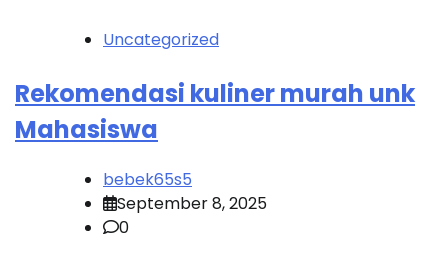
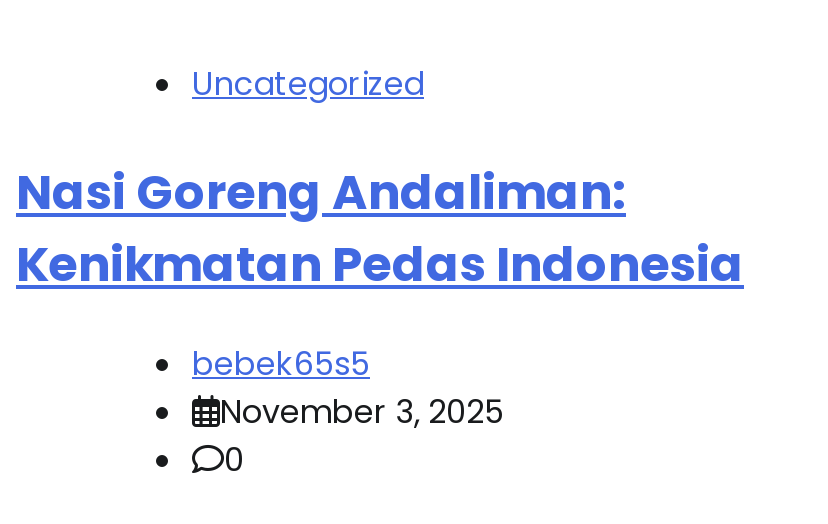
[15,77,415,146] Rekomendasi kuliner murah unk | Mahasiswa -> [16,159,744,297] Nasi Goreng Andaliman: | Kenikmatan Pedas Indonesia
[117,192,267,215] September 8, 2025 -> [220,388,504,434] November 3, 2025

